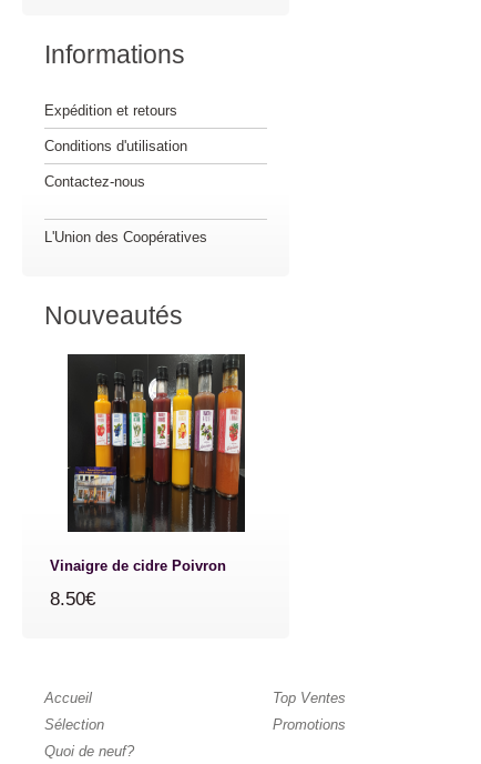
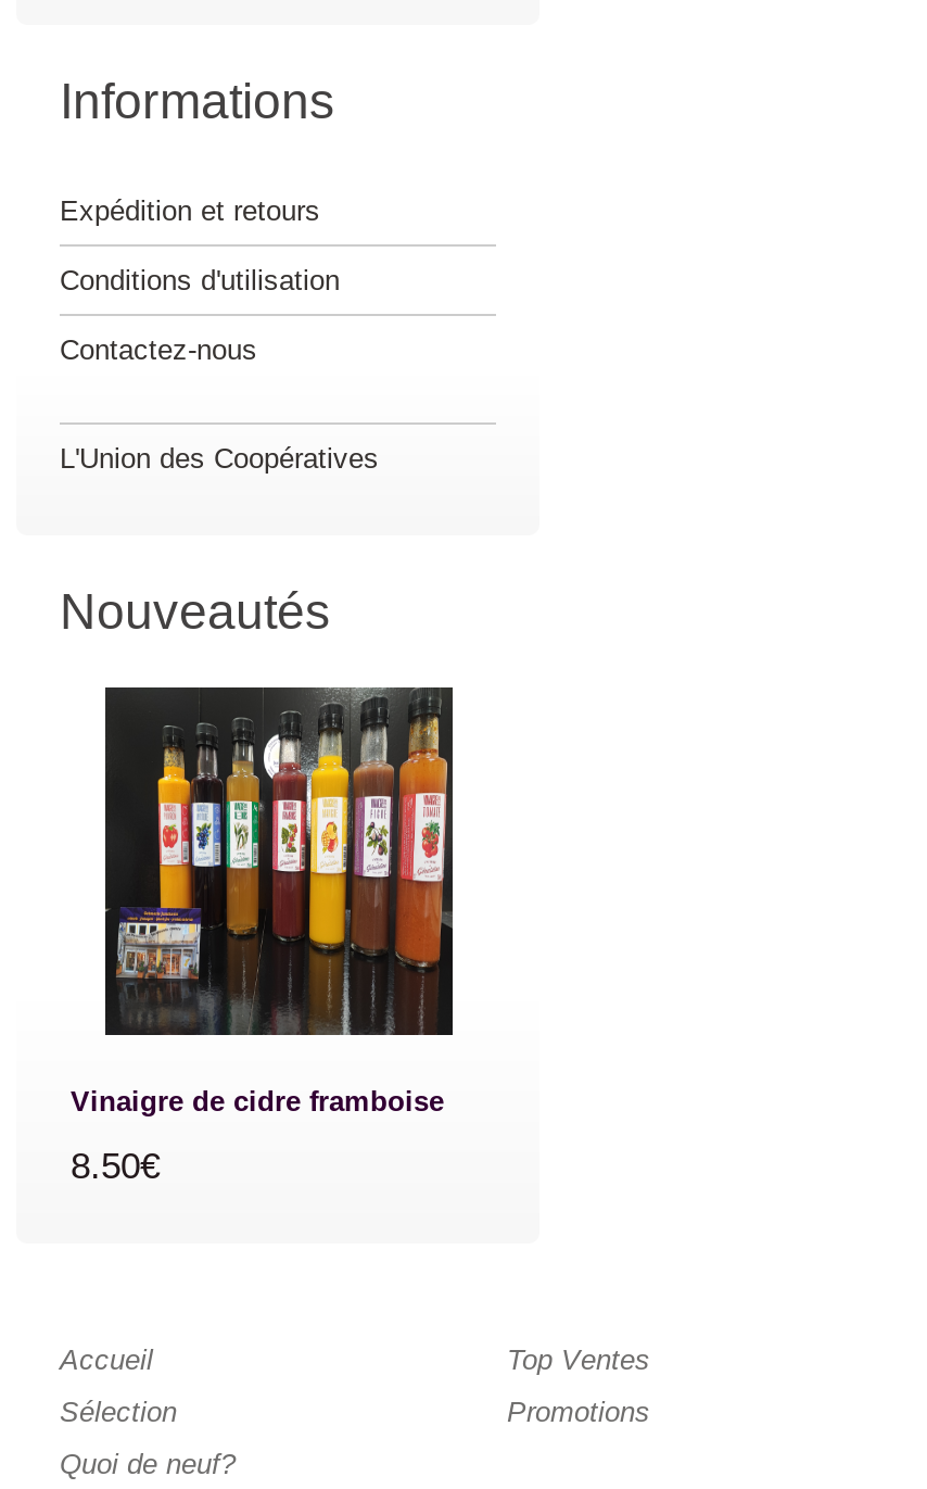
[50,557,226,574] Vinaigre de cidre Poivron -> [71,1085,444,1118] Vinaigre de cidre framboise

